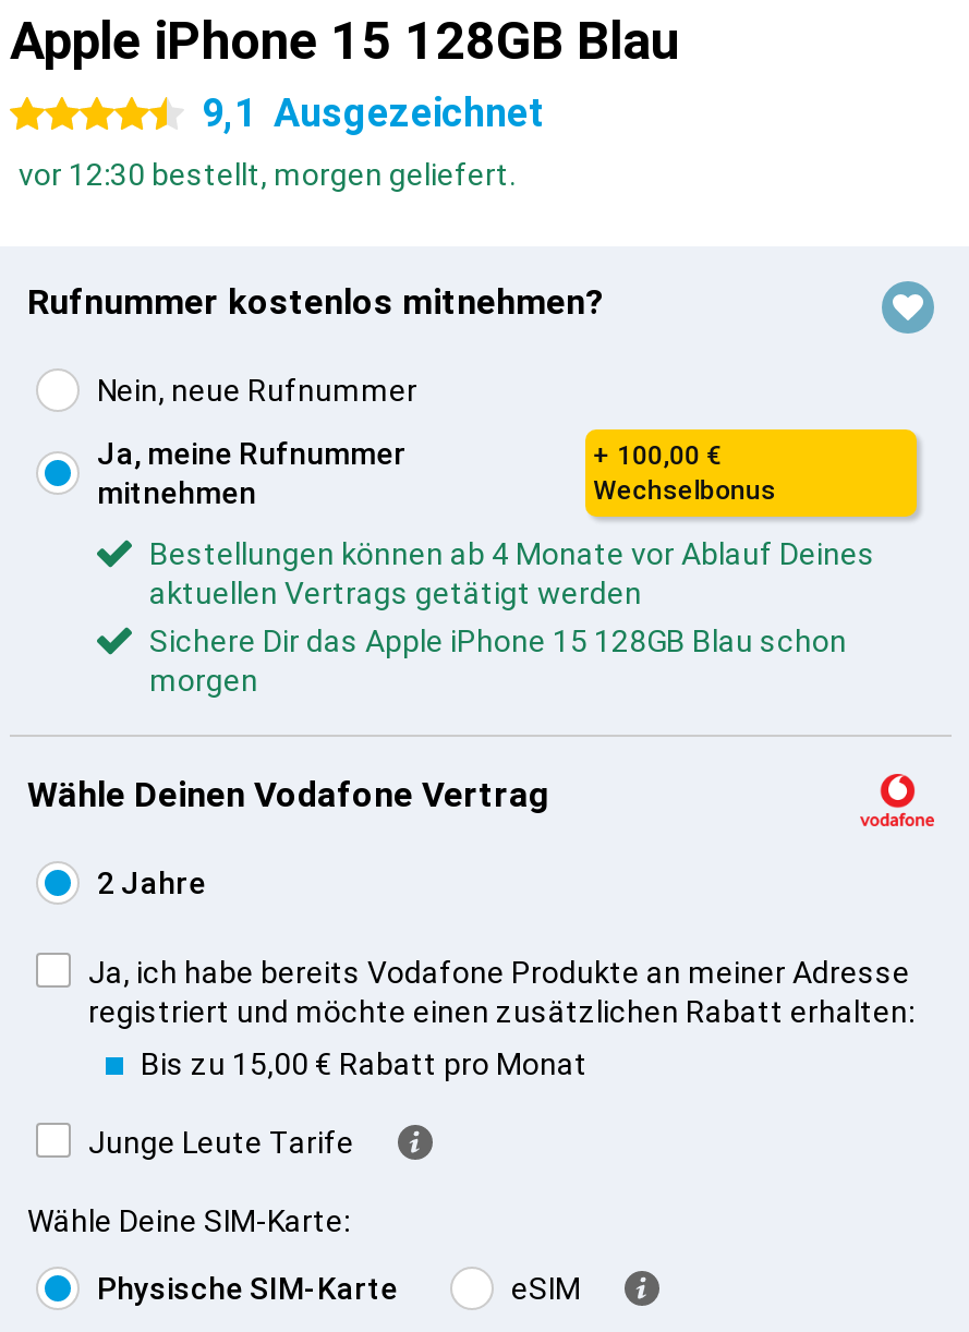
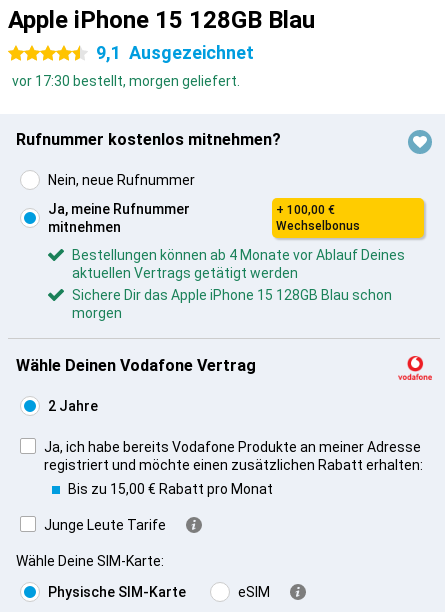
[19,157,516,192] vor 12:30 bestellt, morgen geliefert. -> [12,73,240,89] vor 17:30 bestellt, morgen geliefert.

